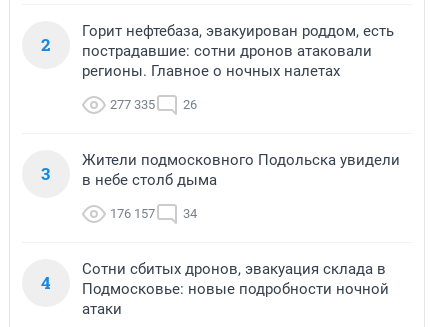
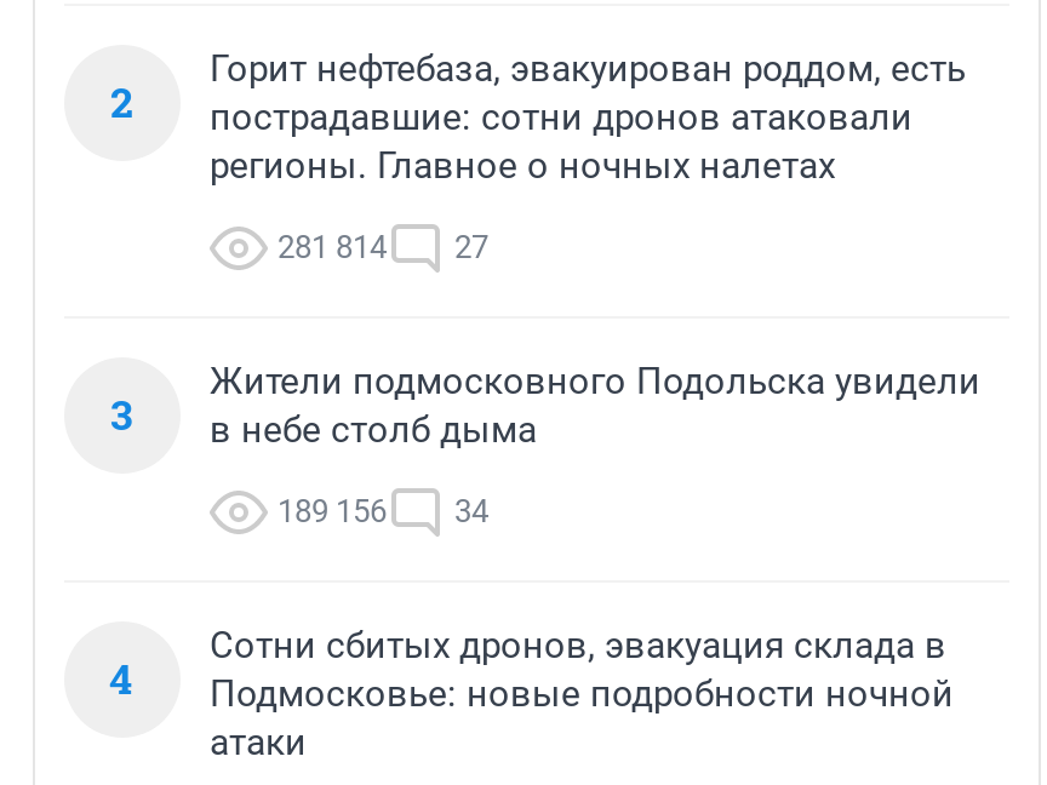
[110,97,155,112] 277 335 -> [278,229,387,266] 281 814
[183,97,197,112] 26 -> [454,229,488,266] 27
[110,206,197,221] 176 157 34 -> [278,494,488,530] 189 156 34

